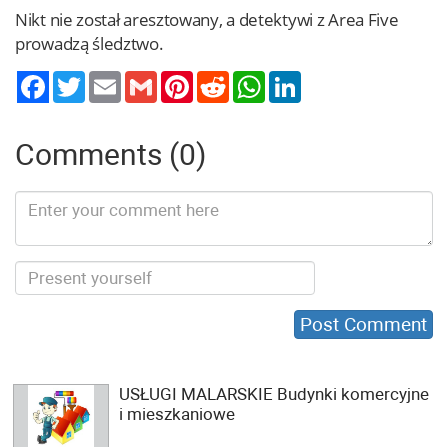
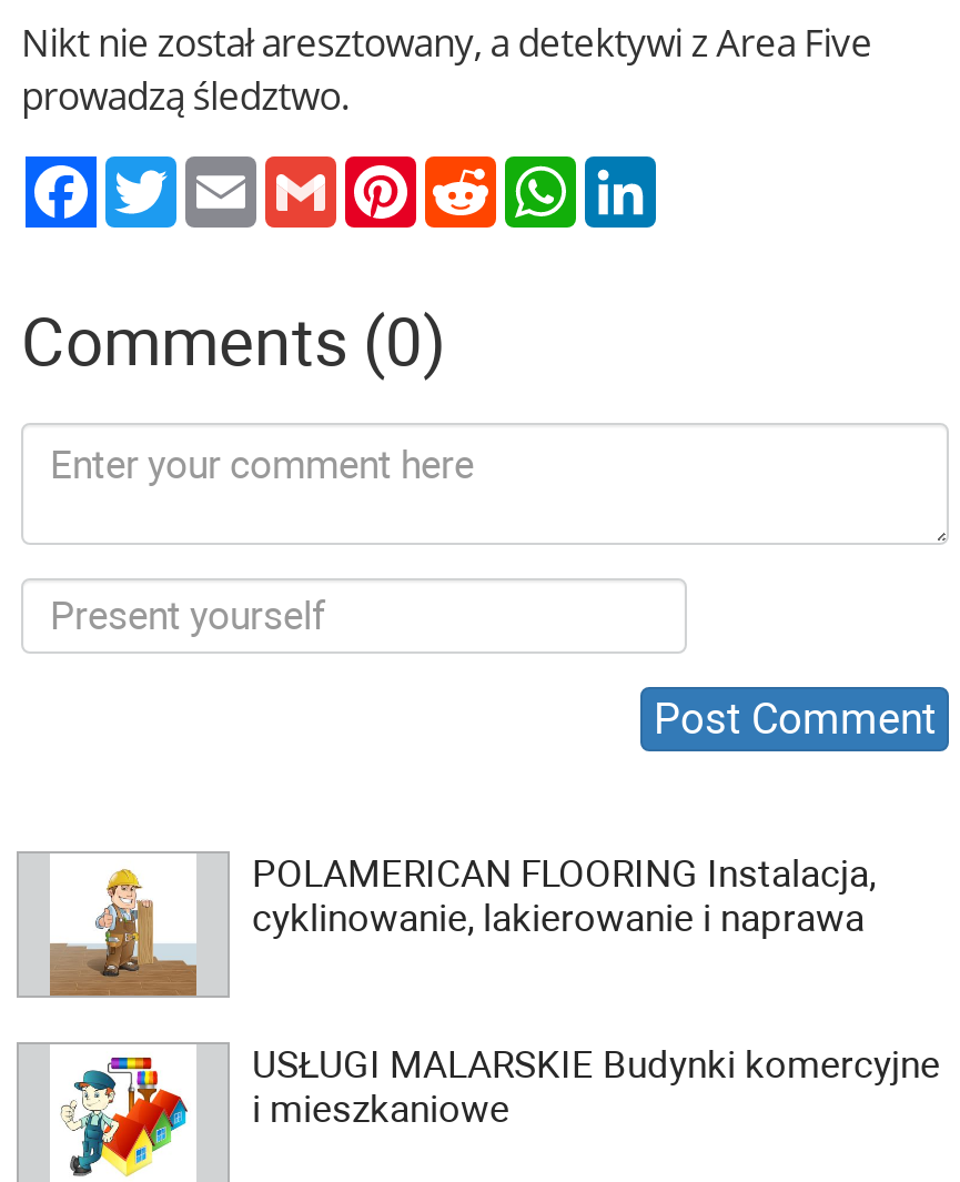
none -> [48,852,876,1000] [image] | POLAMERICAN FLOORING Instalacja, | cyklinowanie, lakierowanie i naprawa

